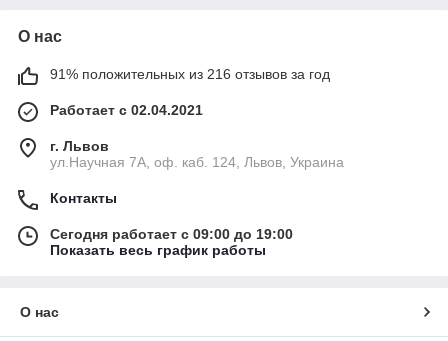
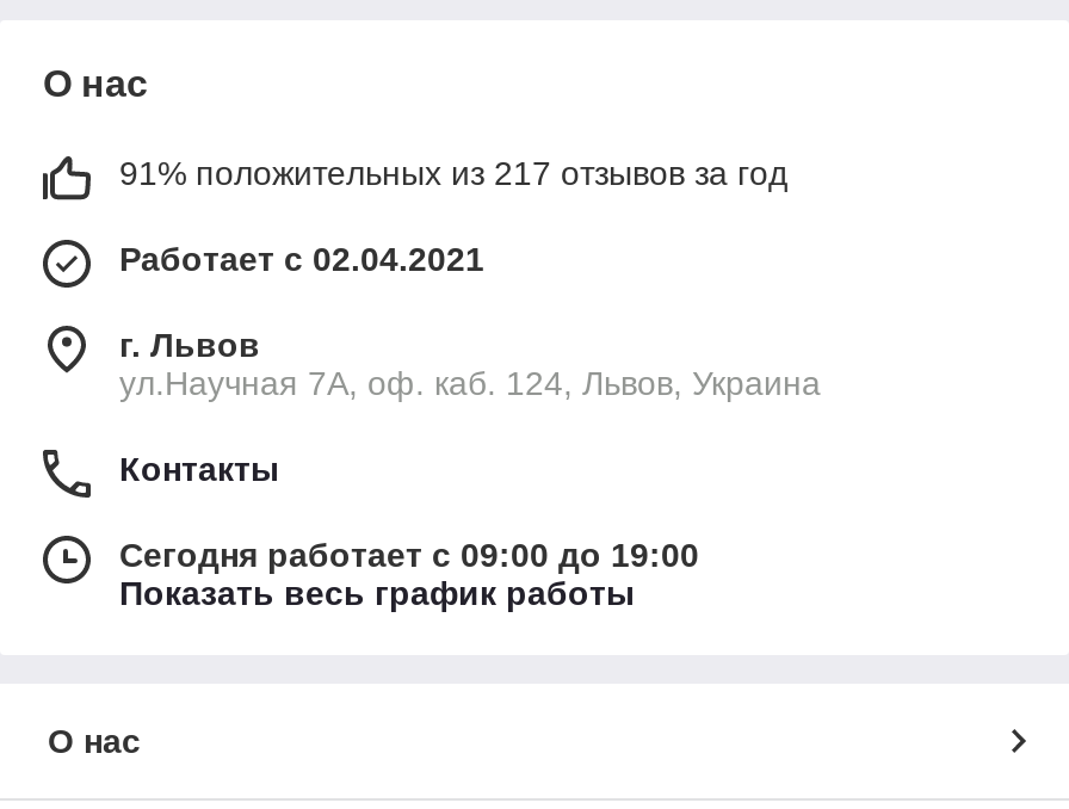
[50,66,330,82] 91% положительных из 216 отзывов за год -> [119,153,787,191] 91% положительных из 217 отзывов за год

